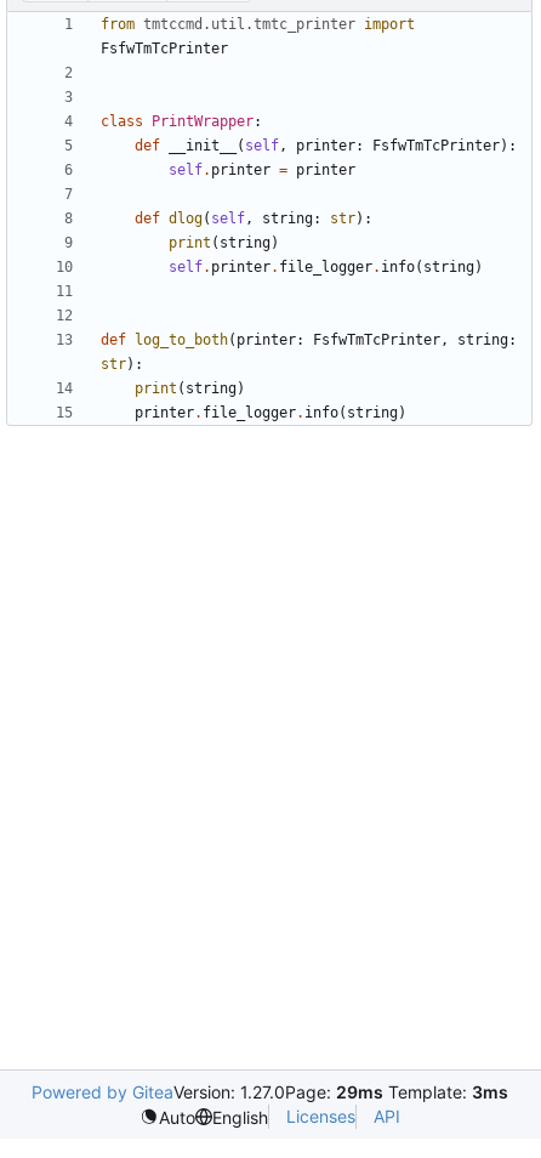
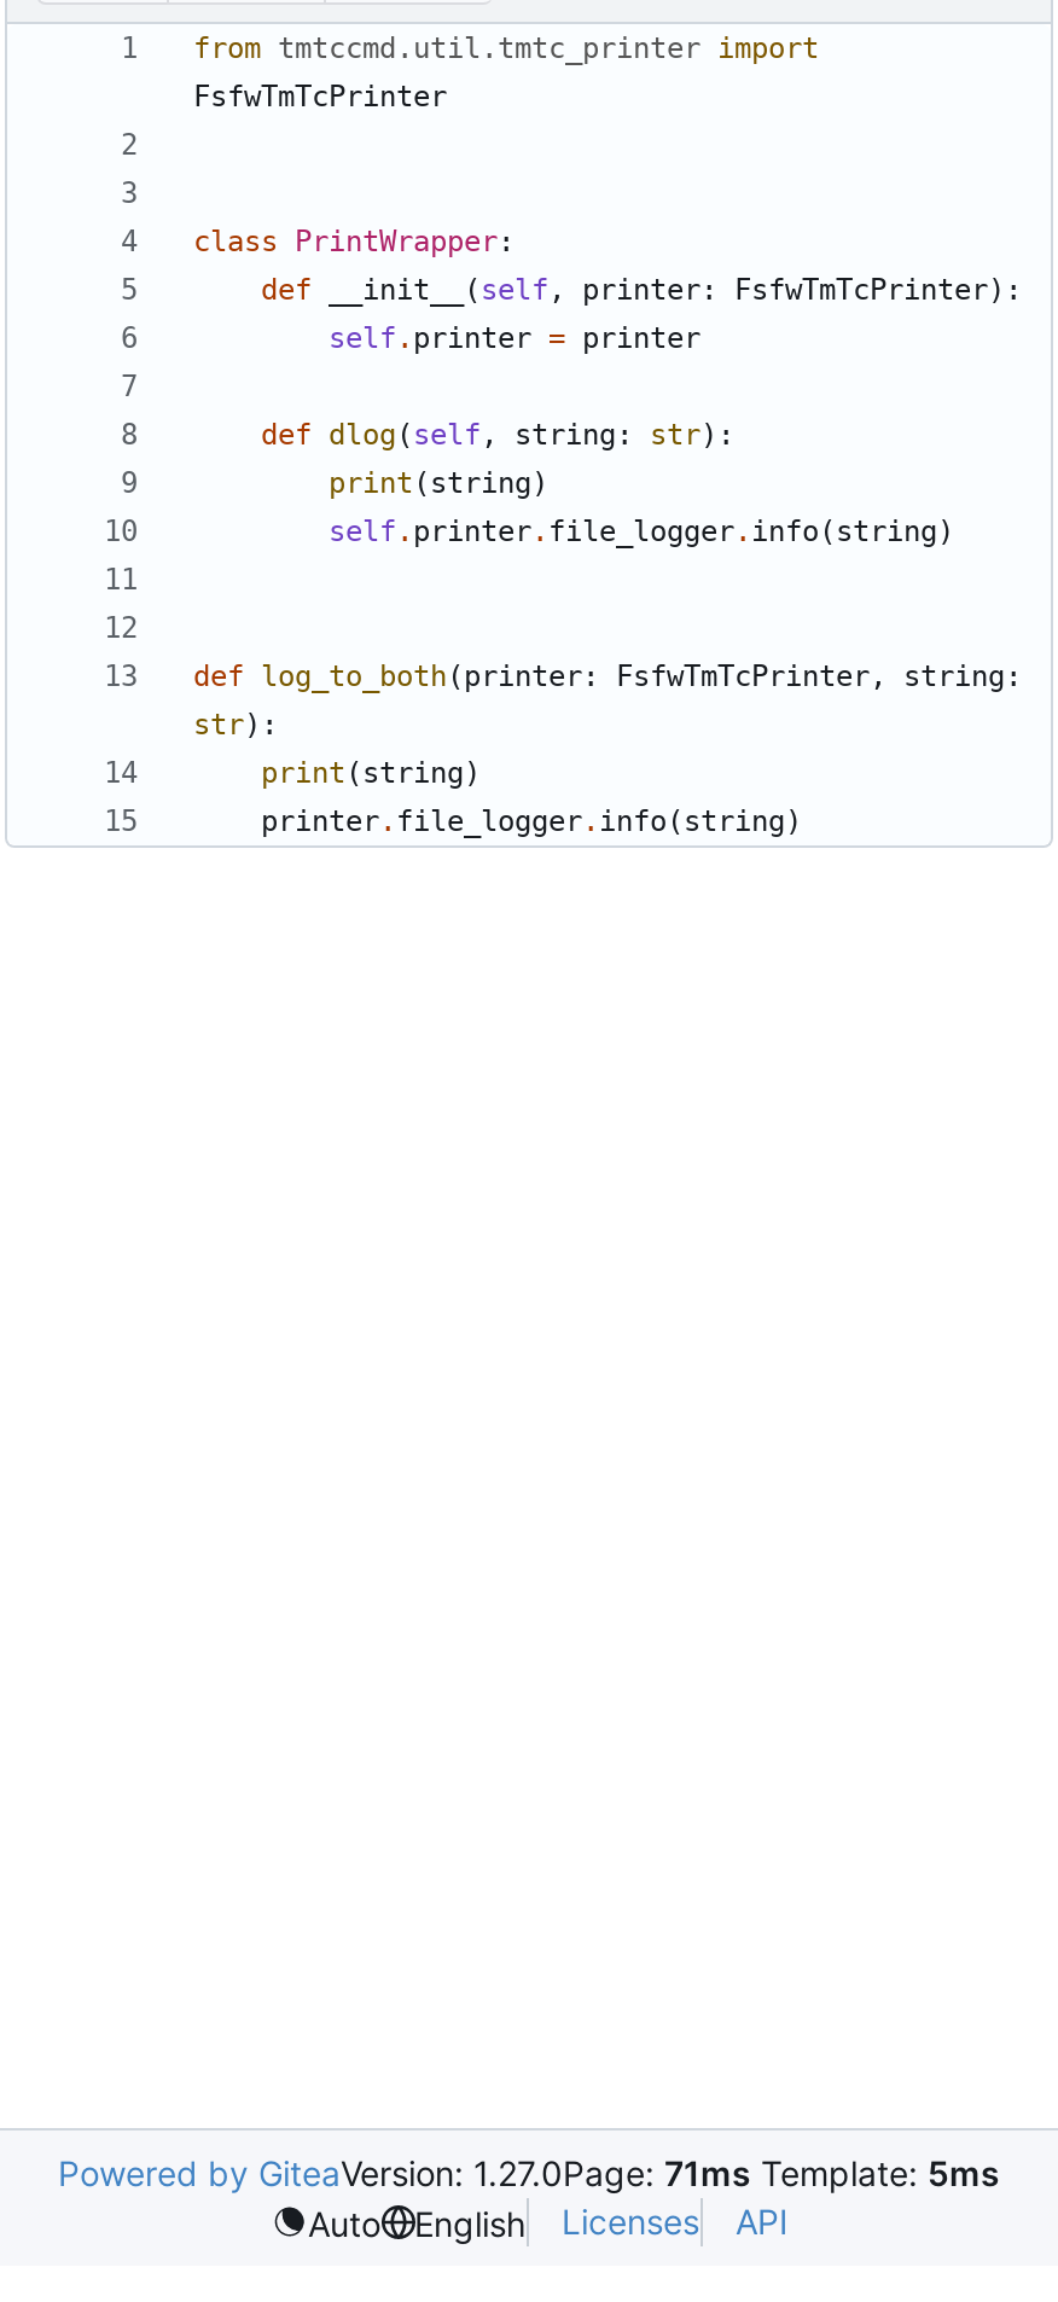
[31,1082,508,1102] Powered by GiteaVersion: 1.27.0Page: 29ms Template: 3ms -> [58,2152,1000,2193] Powered by GiteaVersion: 1.27.0Page: 71ms Template: 5ms

